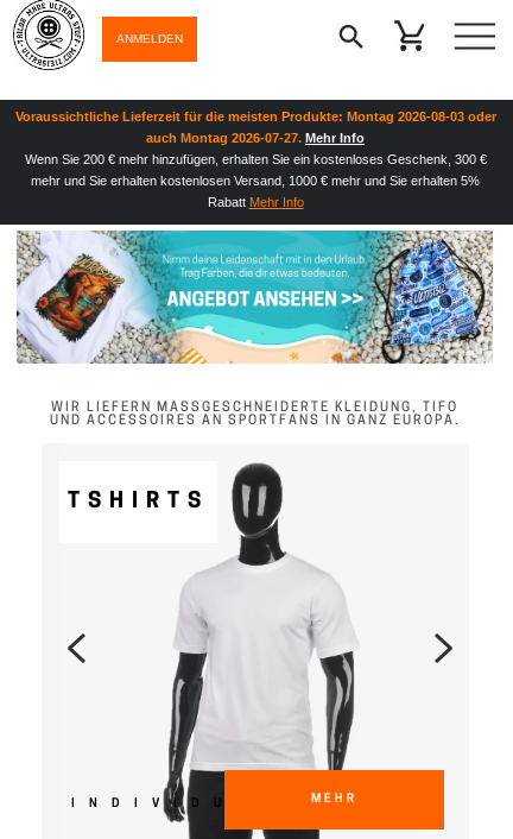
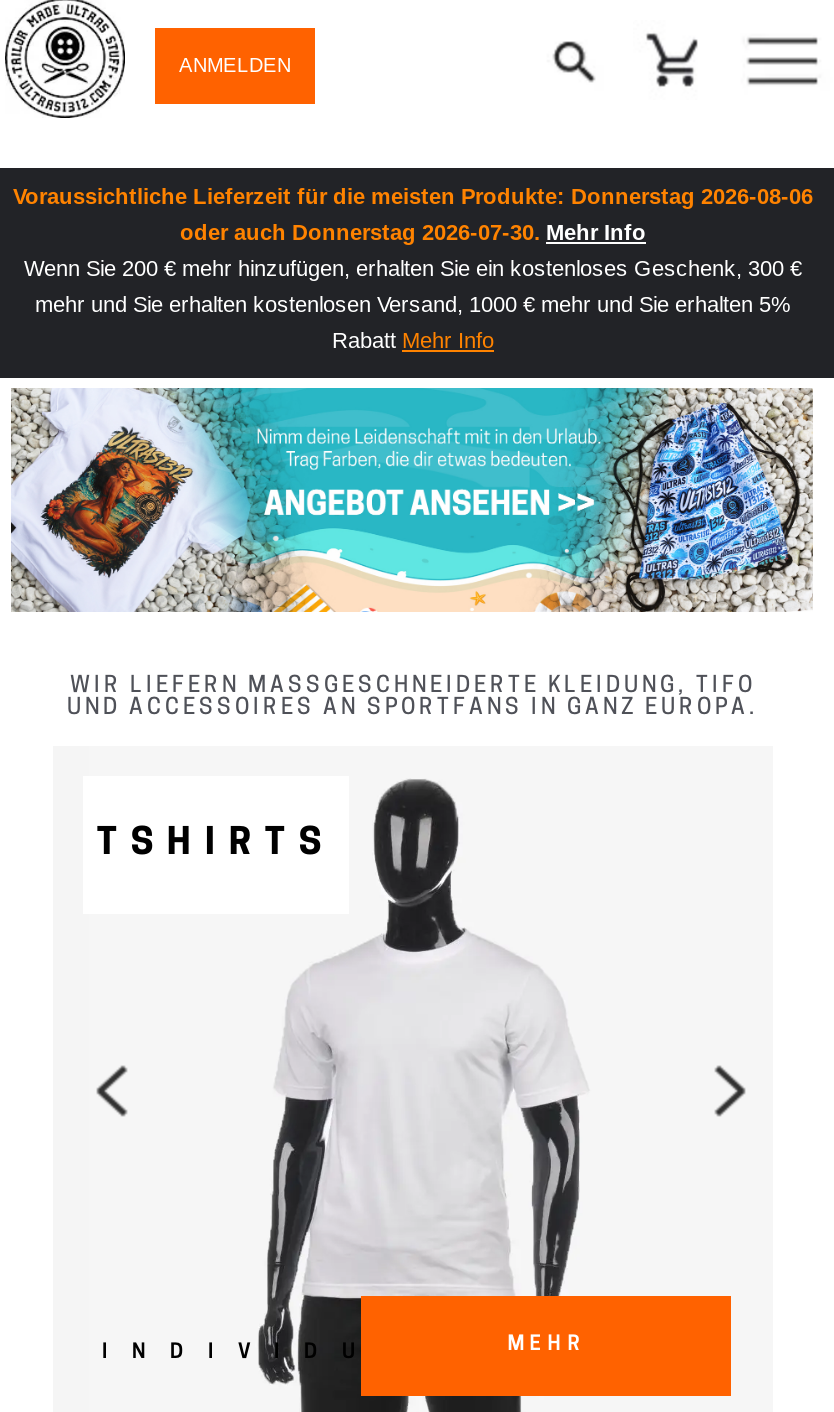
[15,109,496,124] Voraussichtliche Lieferzeit für die meisten Produkte: Montag 2026-08-03 oder -> [13,184,813,208] Voraussichtliche Lieferzeit für die meisten Produkte: Donnerstag 2026-08-06
[146,131,365,145] auch Montag 2026-07-27. Mehr Info -> [180,220,646,244] oder auch Donnerstag 2026-07-30. Mehr Info

